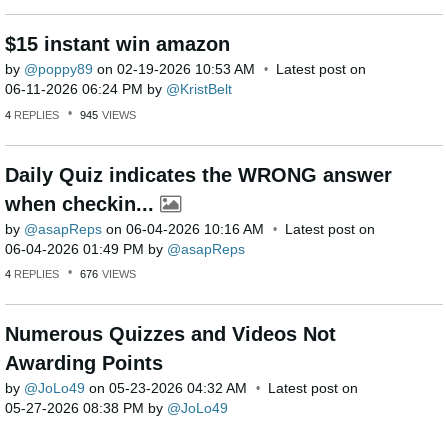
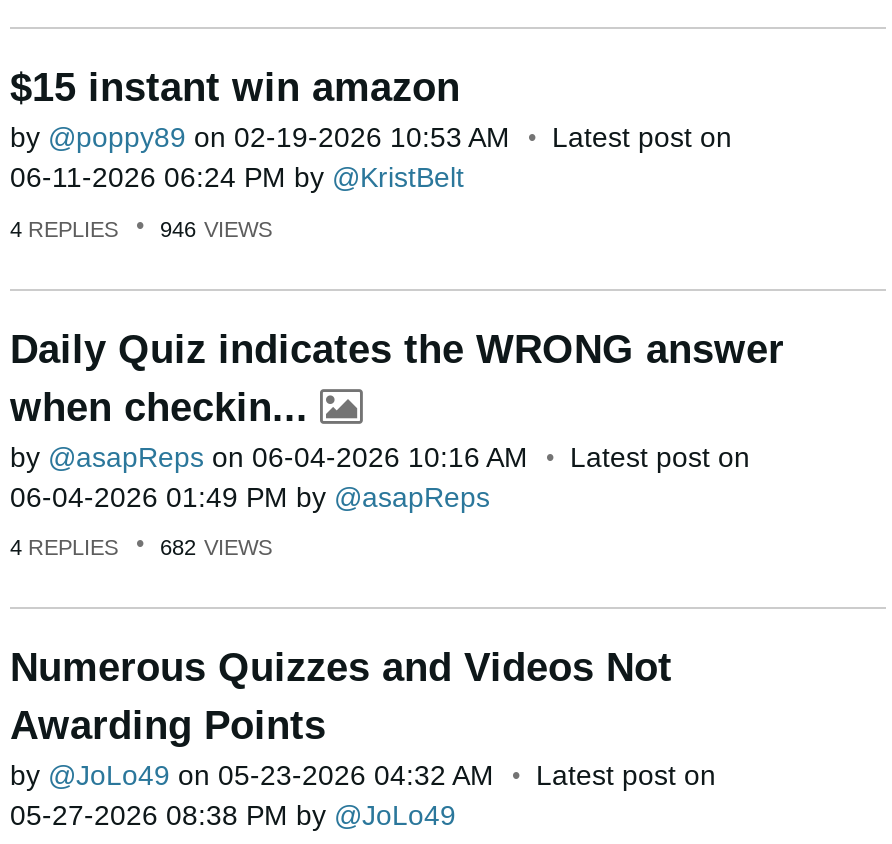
[5,109,136,121] 4 REPLIES 945 VIEWS -> [10,216,272,240] 4 REPLIES 946 VIEWS
[5,268,136,280] 4 REPLIES 676 VIEWS -> [10,535,272,559] 4 REPLIES 682 VIEWS

